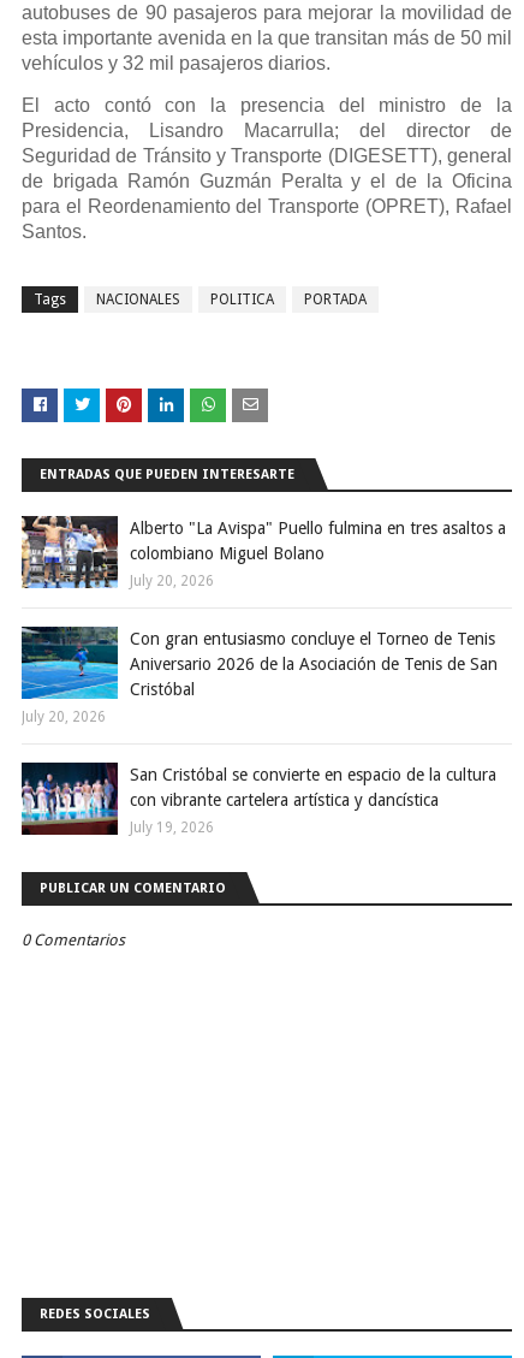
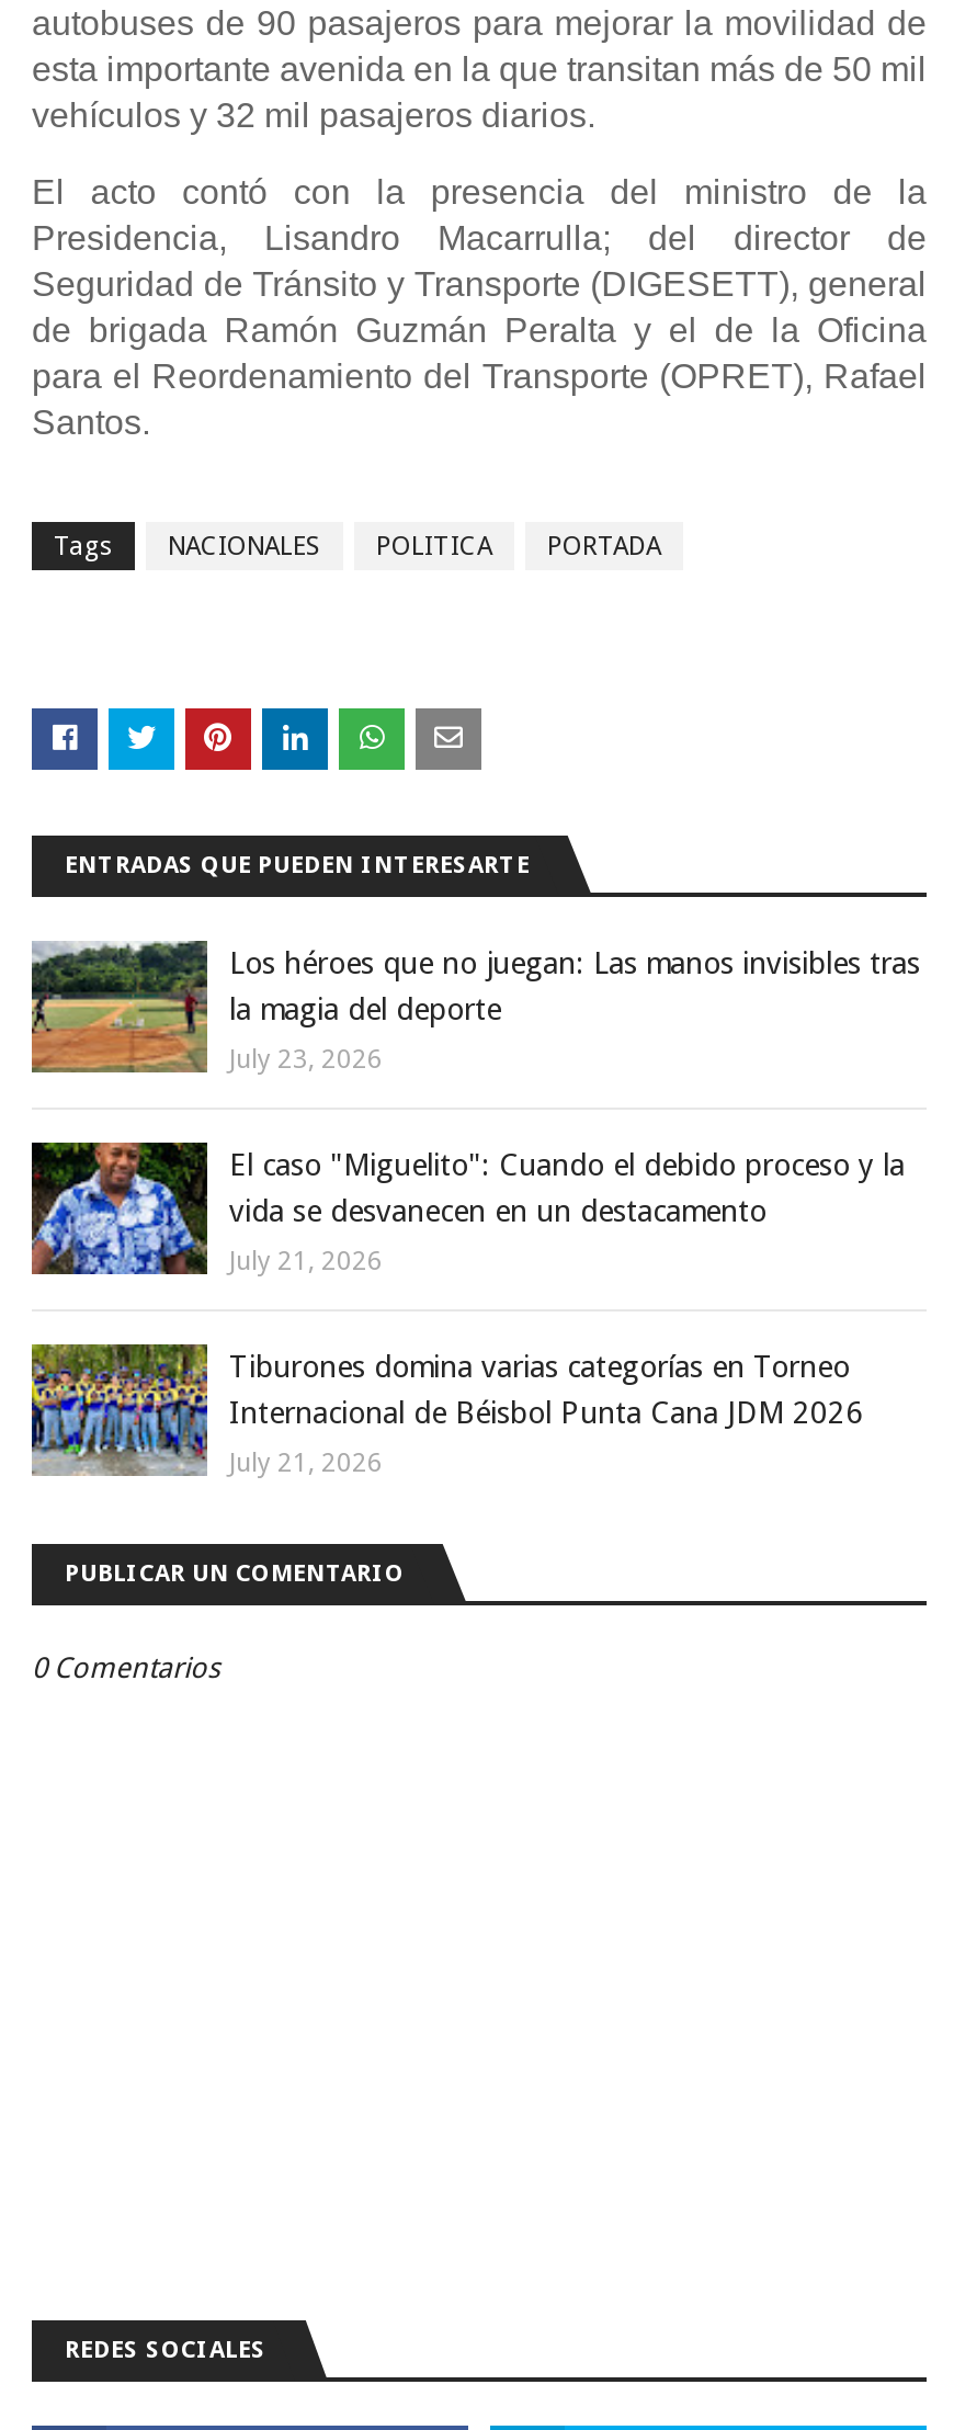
[22,515,506,589] [image] | Alberto "La Avispa" Puello fulmina en tres asaltos a | colombiano Miguel Bolano -> [30,941,920,1075] [image] | Los héroes que no juegan: Las manos invisibles tras | la magia del deporte
[130,573,214,589] July 20, 2026 -> [229,1044,383,1075] July 23, 2026
[20,625,498,700] [image] | Con gran entusiasmo concluye el Torneo de Tenis | Aniversario 2026 de la Asociación de Tenis de San | Cristóbal -> [30,1140,905,1230] [image] | El caso "Miguelito": Cuando el debido proceso y la | vida se desvanecen en un destacamento
[22,708,106,725] July 20, 2026 -> [229,1246,383,1276] July 21, 2026
[20,761,496,836] [image] | San Cristóbal se convierte en espacio de la cultura | con vibrante cartelera artística y dancística -> [30,1342,863,1476] [image] | Tiburones domina varias categorías en Torneo | Internacional de Béisbol Punta Cana JDM 2026
[130,819,214,836] July 19, 2026 -> [229,1447,383,1478] July 21, 2026

